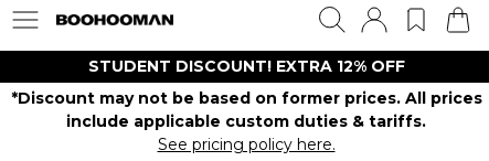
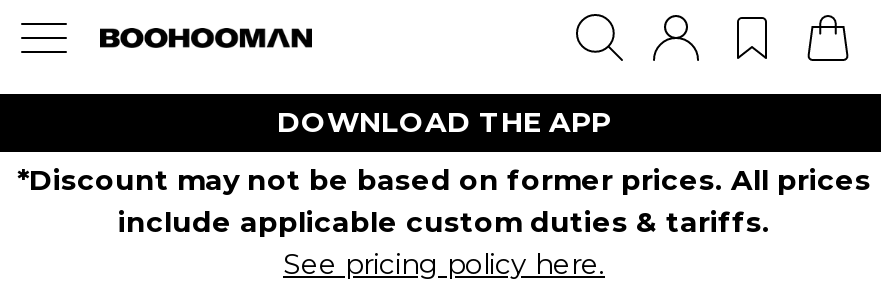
[88,56,405,76] STUDENT DISCOUNT! EXTRA 12% OFF -> [277,104,611,140] DOWNLOAD THE APP

